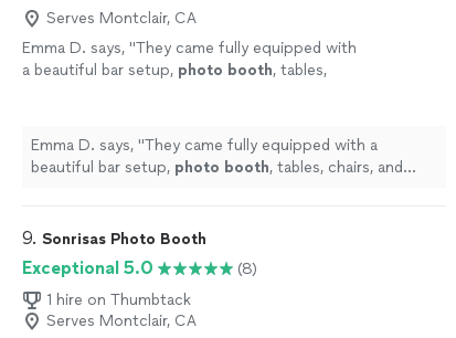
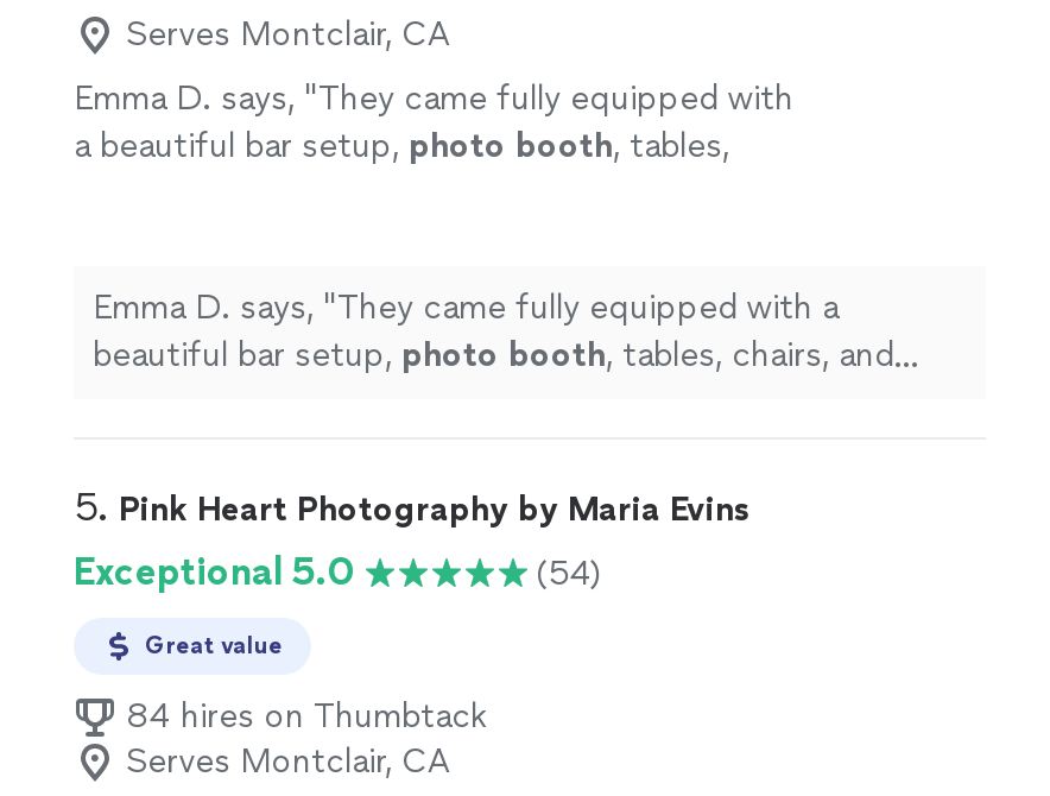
[22,228,206,249] 9. Sonrisas Photo Booth -> [74,486,751,531] 5. Pink Heart Photography by Maria Evins
[46,259,257,309] (8) | 1 hire on Thumbtack -> [126,554,601,738] (54) | Great value | 84 hires on Thumbtack

